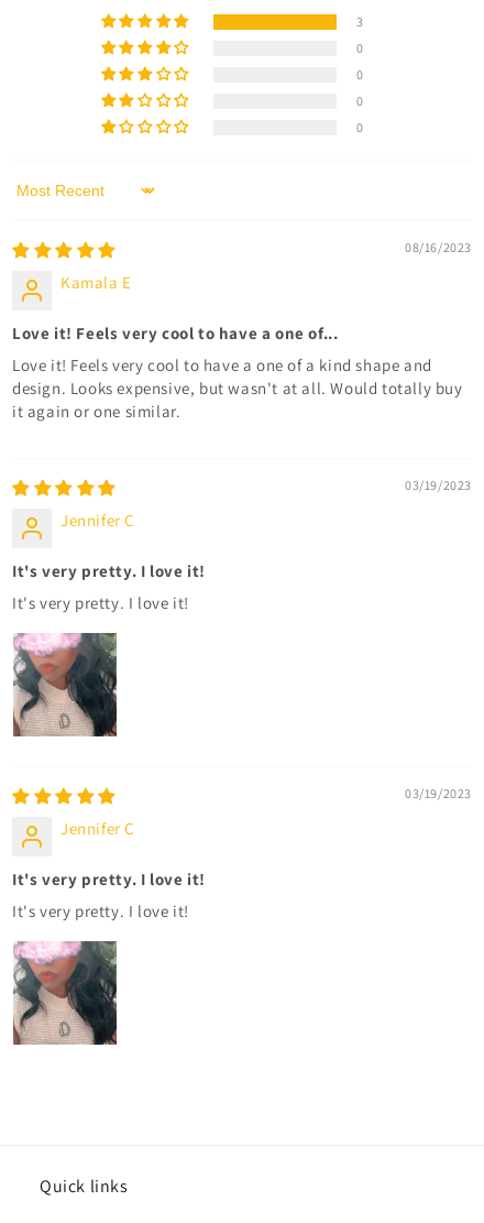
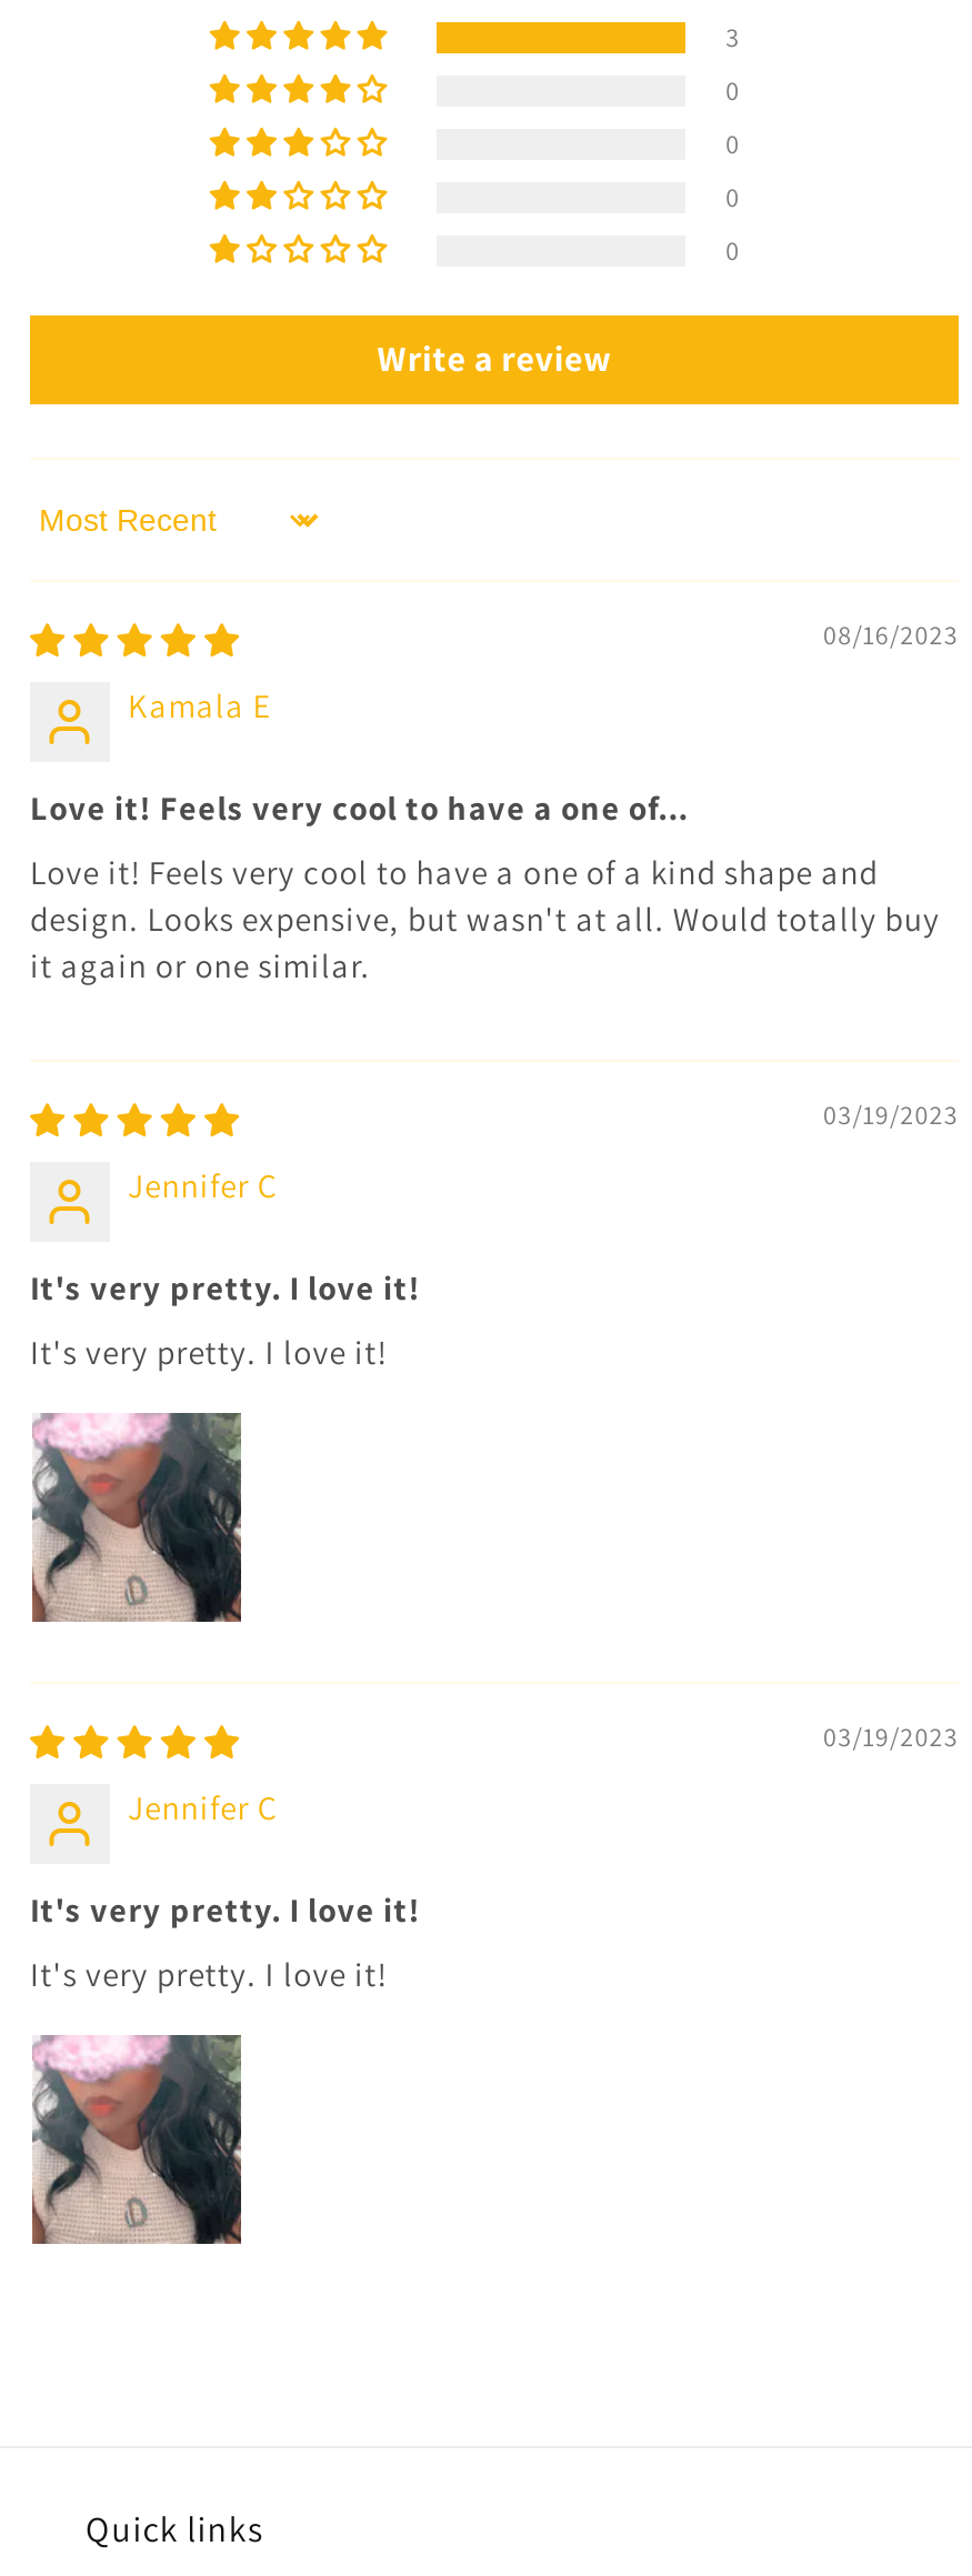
none -> [377,336,611,383] Write a review

